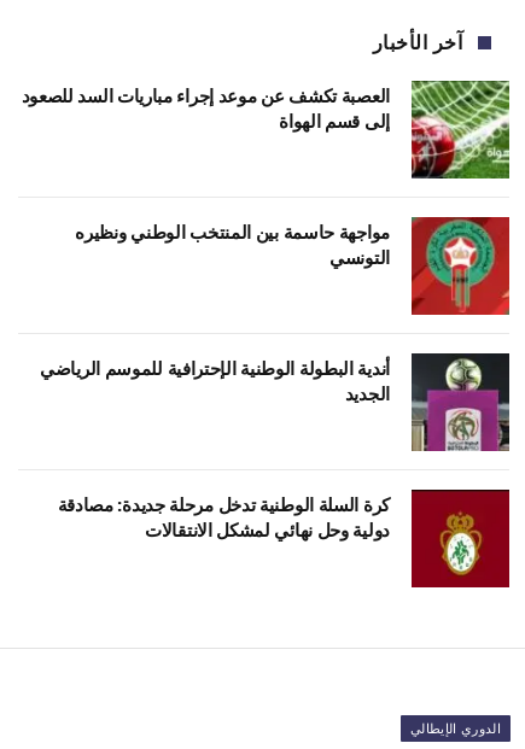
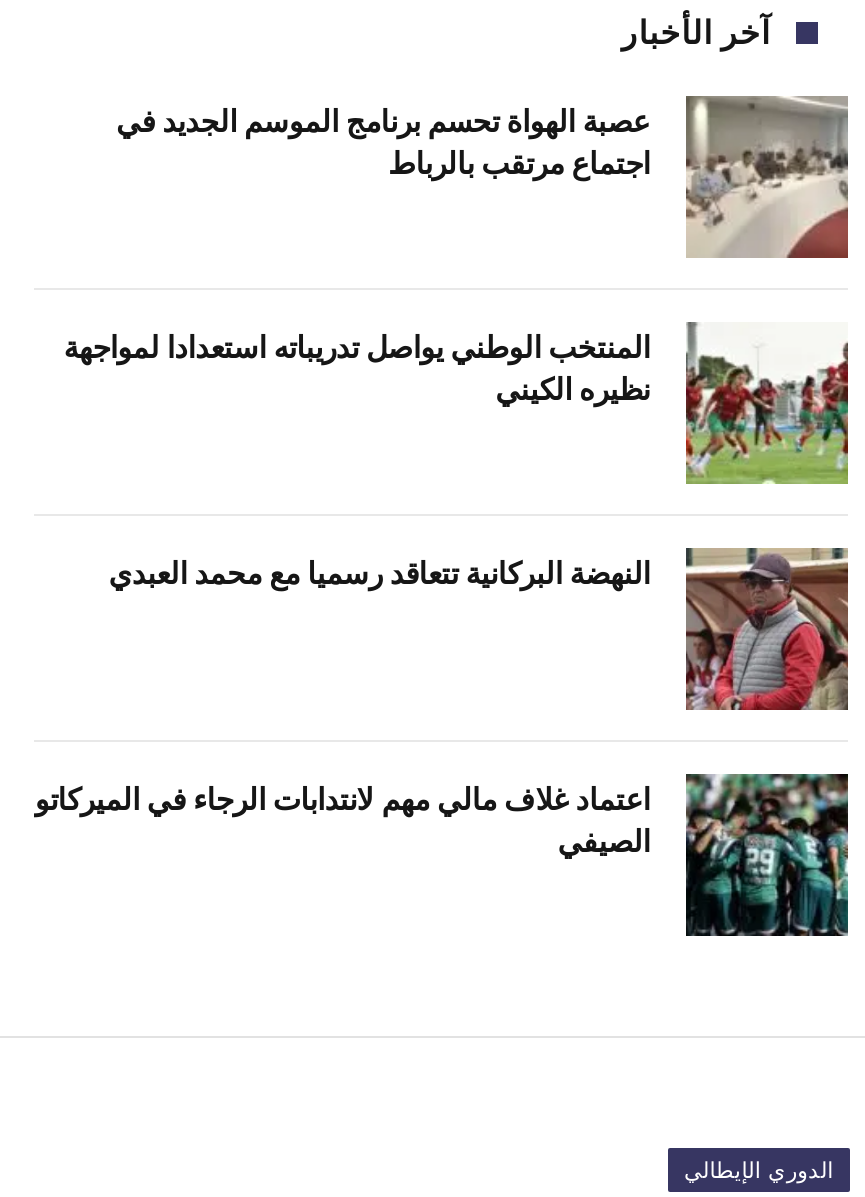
[21,80,509,180] [image] | العصبة تكشف عن موعد إجراء مباريات السد للصعود | إلى قسم الهواة -> [116,95,850,261] [image] | عصبة الهواة تحسم برنامج الموسم الجديد في | اجتماع مرتقب بالرباط
[75,216,511,316] [image] | مواجهة حاسمة بين المنتخب الوطني ونظيره | التونسي -> [64,321,850,485] [image] | المنتخب الوطني يواصل تدريباته استعدادا لمواجهة | نظيره الكيني
[40,352,511,452] [image] | أندية البطولة الوطنية الإحترافية للموسم الرياضي | الجديد -> [108,547,850,711] [image] | النهضة البركانية تتعاقد رسميا مع محمد العبدي
[57,488,511,589] [image] | كرة السلة الوطنية تدخل مرحلة جديدة: مصادقة | دولية وحل نهائي لمشكل الانتقالات -> [35,771,850,939] [image] | اعتماد غلاف مالي مهم لانتدابات الرجاء في الميركاتو | الصيفي

